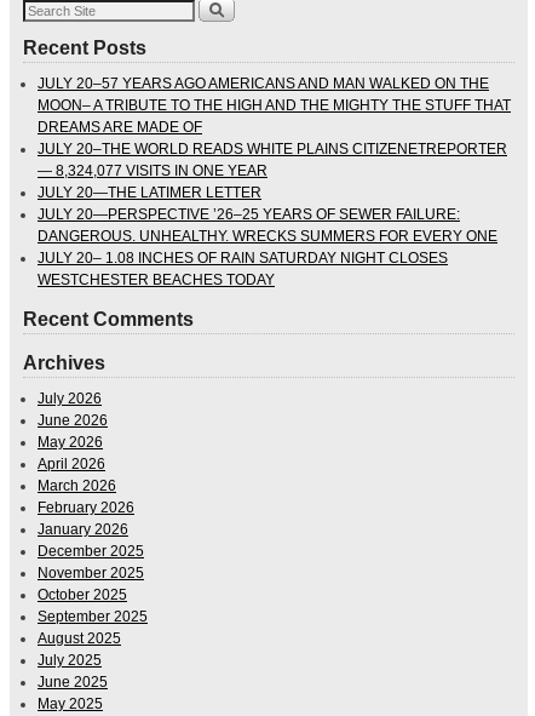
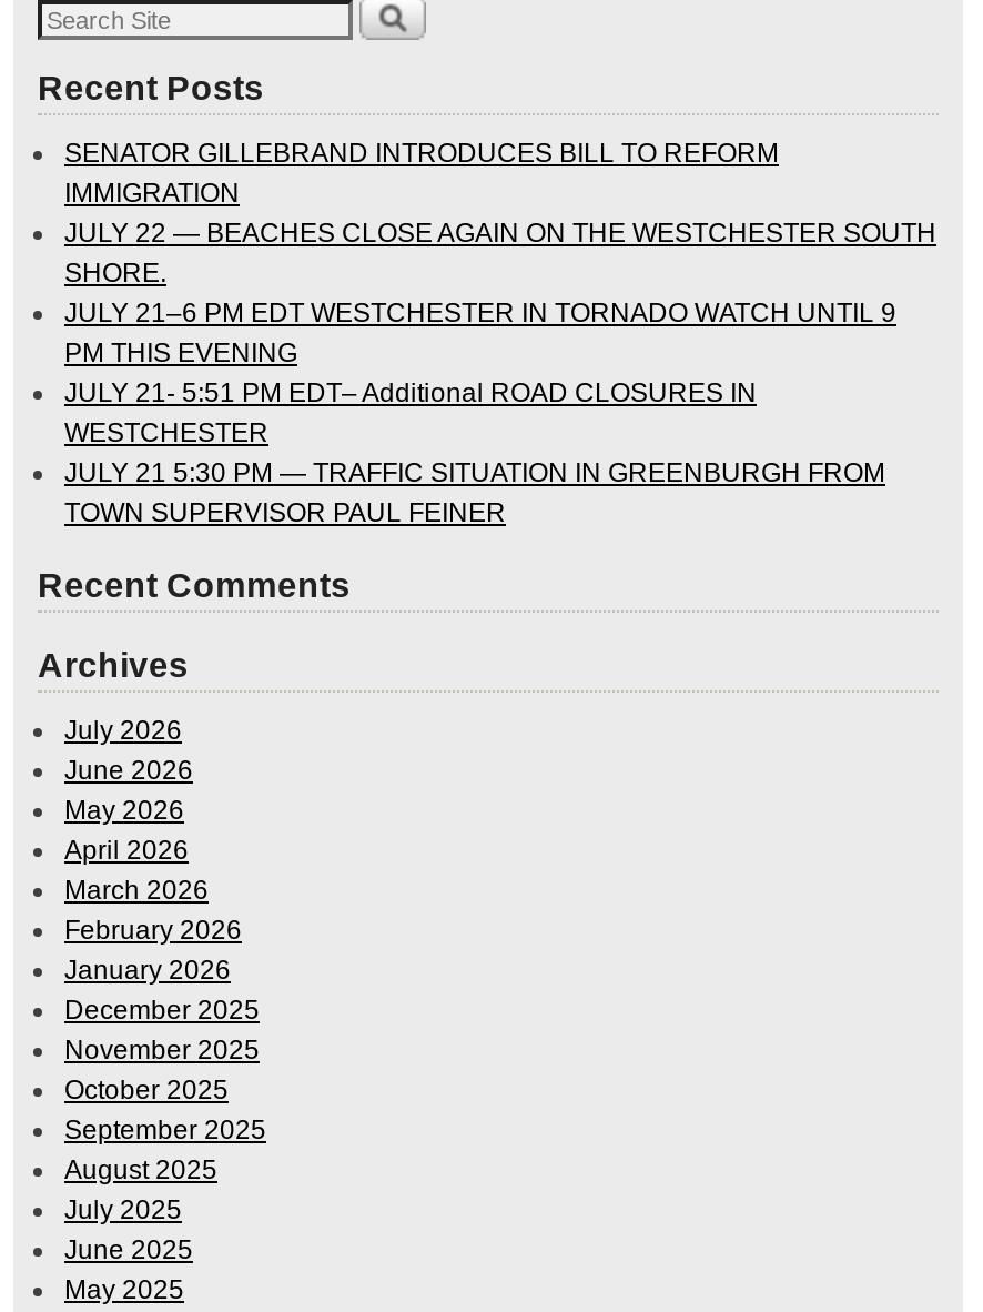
[38,75,511,289] JULY 20–57 YEARS AGO AMERICANS AND MAN WALKED ON THE | MOON– A TRIBUTE TO THE HIGH AND THE MIGHTY THE STUFF THAT | DREAMS ARE MADE OF | JULY 20–THE WORLD READS WHITE PLAINS CITIZENETREPORTER | — 8,324,077 VISITS IN ONE YEAR | JULY 20—THE LATIMER LETTER | JULY 20—PERSPECTIVE ’26–25 YEARS OF SEWER FAILURE: | DANGEROUS. UNHEALTHY. WRECKS SUMMERS FOR EVERY ONE | JULY 20– 1.08 INCHES OF RAIN SATURDAY NIGHT CLOSES | WESTCHESTER BEACHES TODAY -> [64,138,936,529] SENATOR GILLEBRAND INTRODUCES BILL TO REFORM | IMMIGRATION | JULY 22 — BEACHES CLOSE AGAIN ON THE WESTCHESTER SOUTH | SHORE. | JULY 21–6 PM EDT WESTCHESTER IN TORNADO WATCH UNTIL 9 | PM THIS EVENING | JULY 21- 5:51 PM EDT– Additional ROAD CLOSURES IN | WESTCHESTER | JULY 21 5:30 PM — TRAFFIC SITUATION IN GREENBURGH FROM | TOWN SUPERVISOR PAUL FEINER

